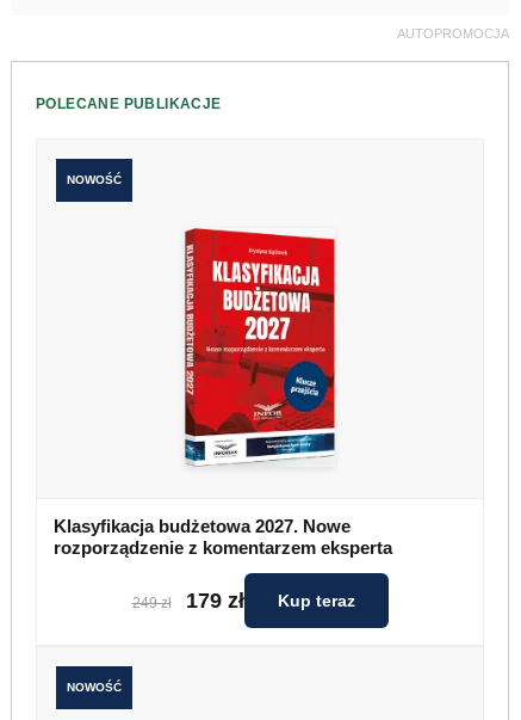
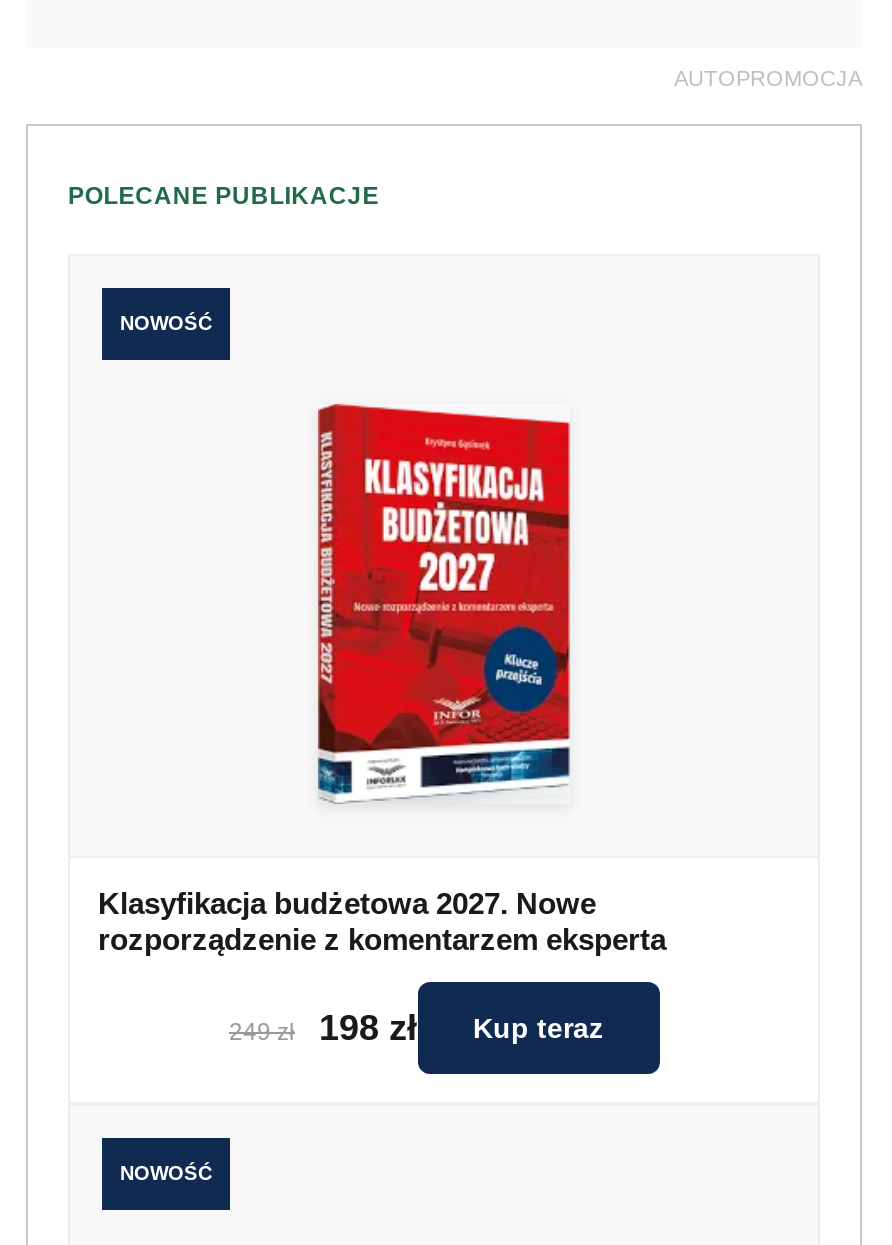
[185,589,244,613] 179 zł -> [319,1008,417,1048] 198 zł

